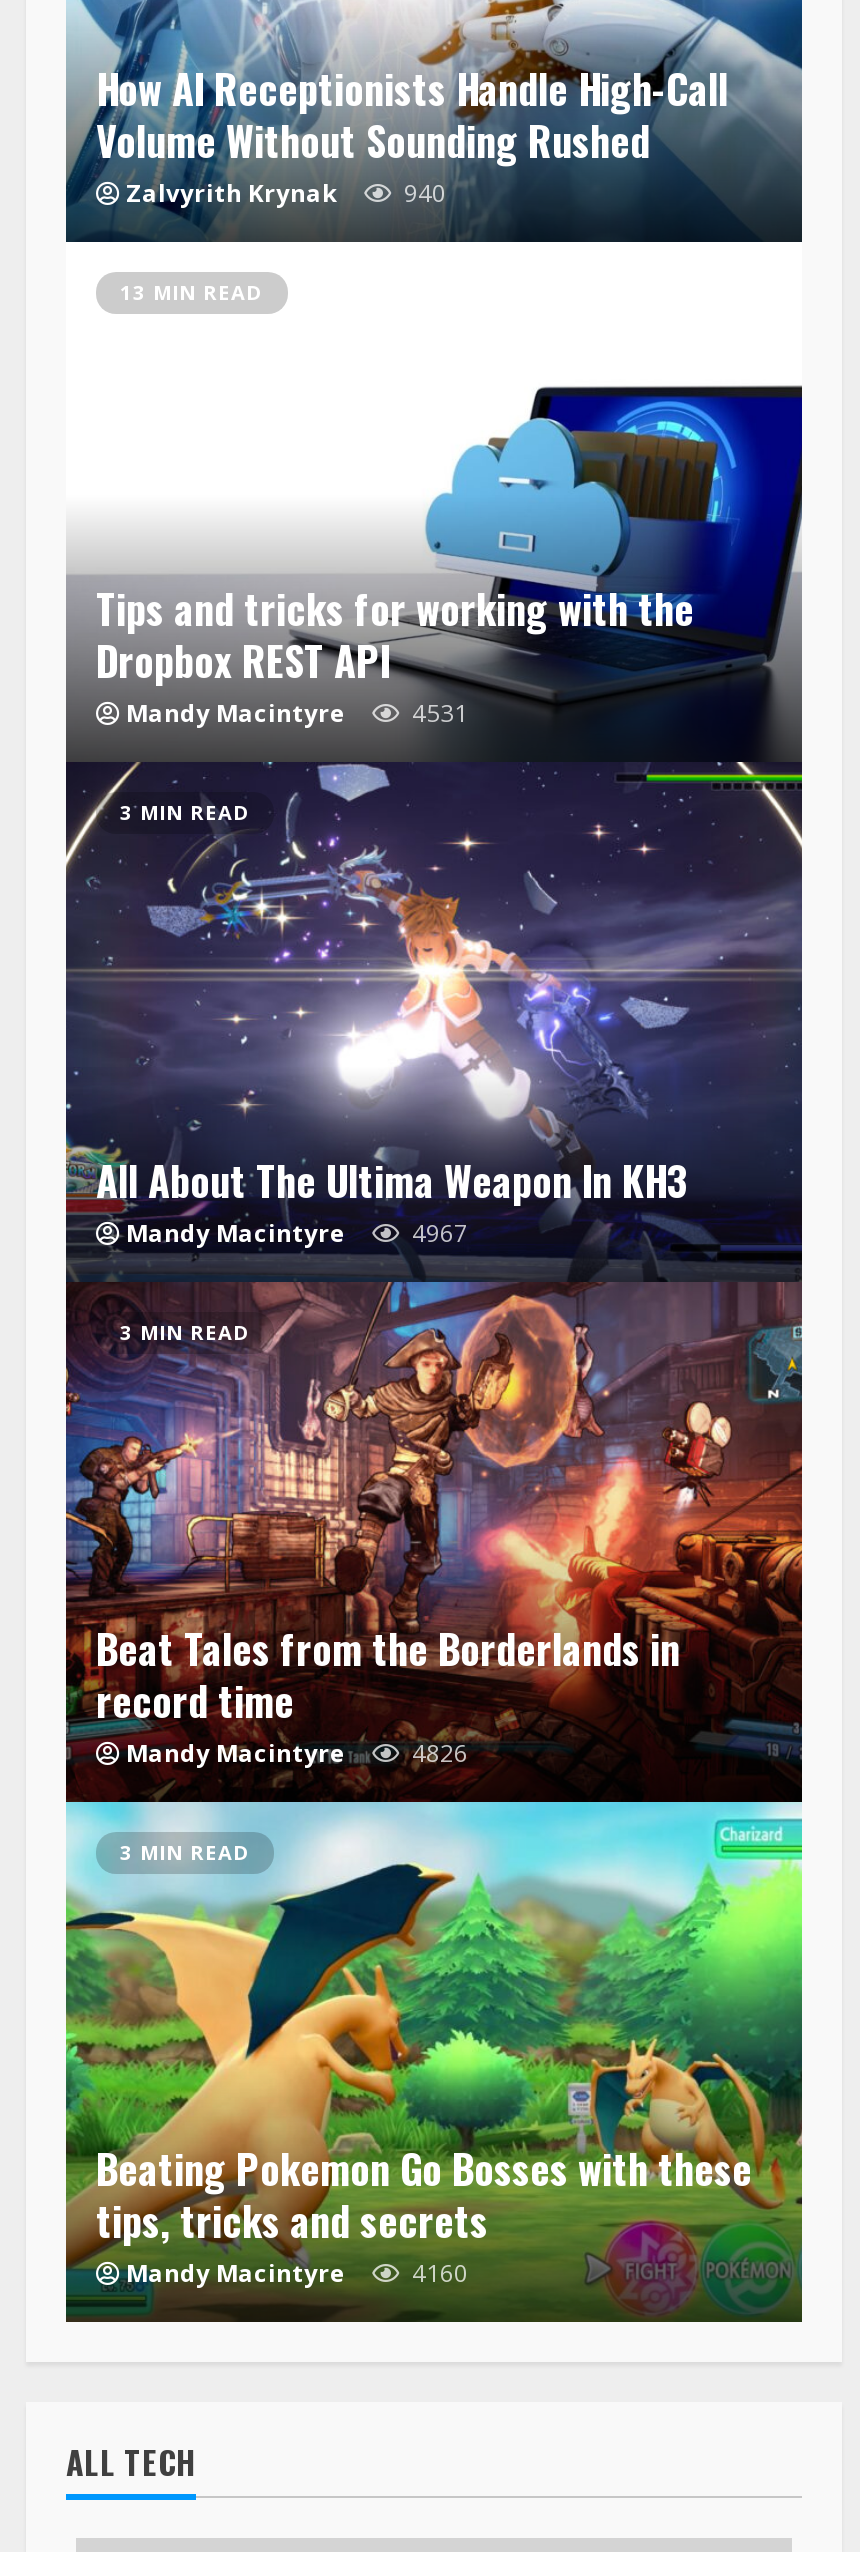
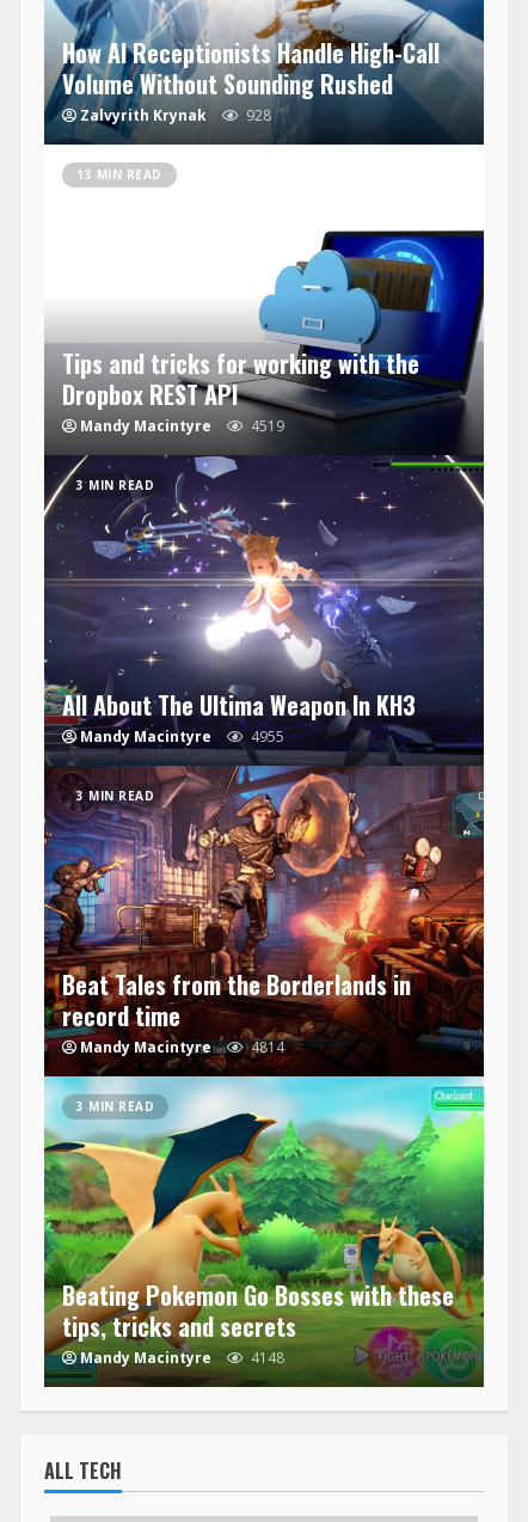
[126,175,446,209] Zalvyrith Krynak 940 -> [80,105,271,125] Zalvyrith Krynak 928
[126,695,468,729] Mandy Macintyre 4531 -> [80,415,284,436] Mandy Macintyre 4519
[126,1215,468,1249] Mandy Macintyre 4967 -> [80,726,284,746] Mandy Macintyre 4955
[126,1735,468,1769] Mandy Macintyre 4826 -> [80,1037,284,1057] Mandy Macintyre 4814
[126,2255,468,2289] Mandy Macintyre 4160 -> [80,1347,284,1368] Mandy Macintyre 4148

